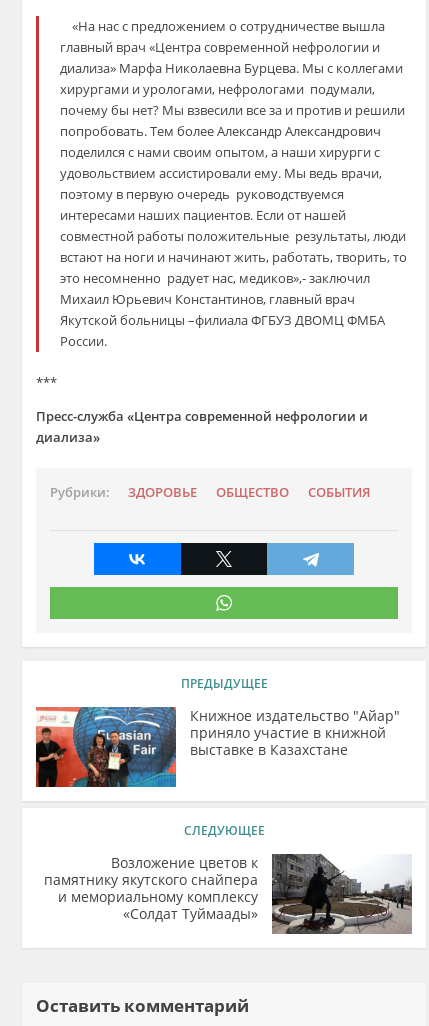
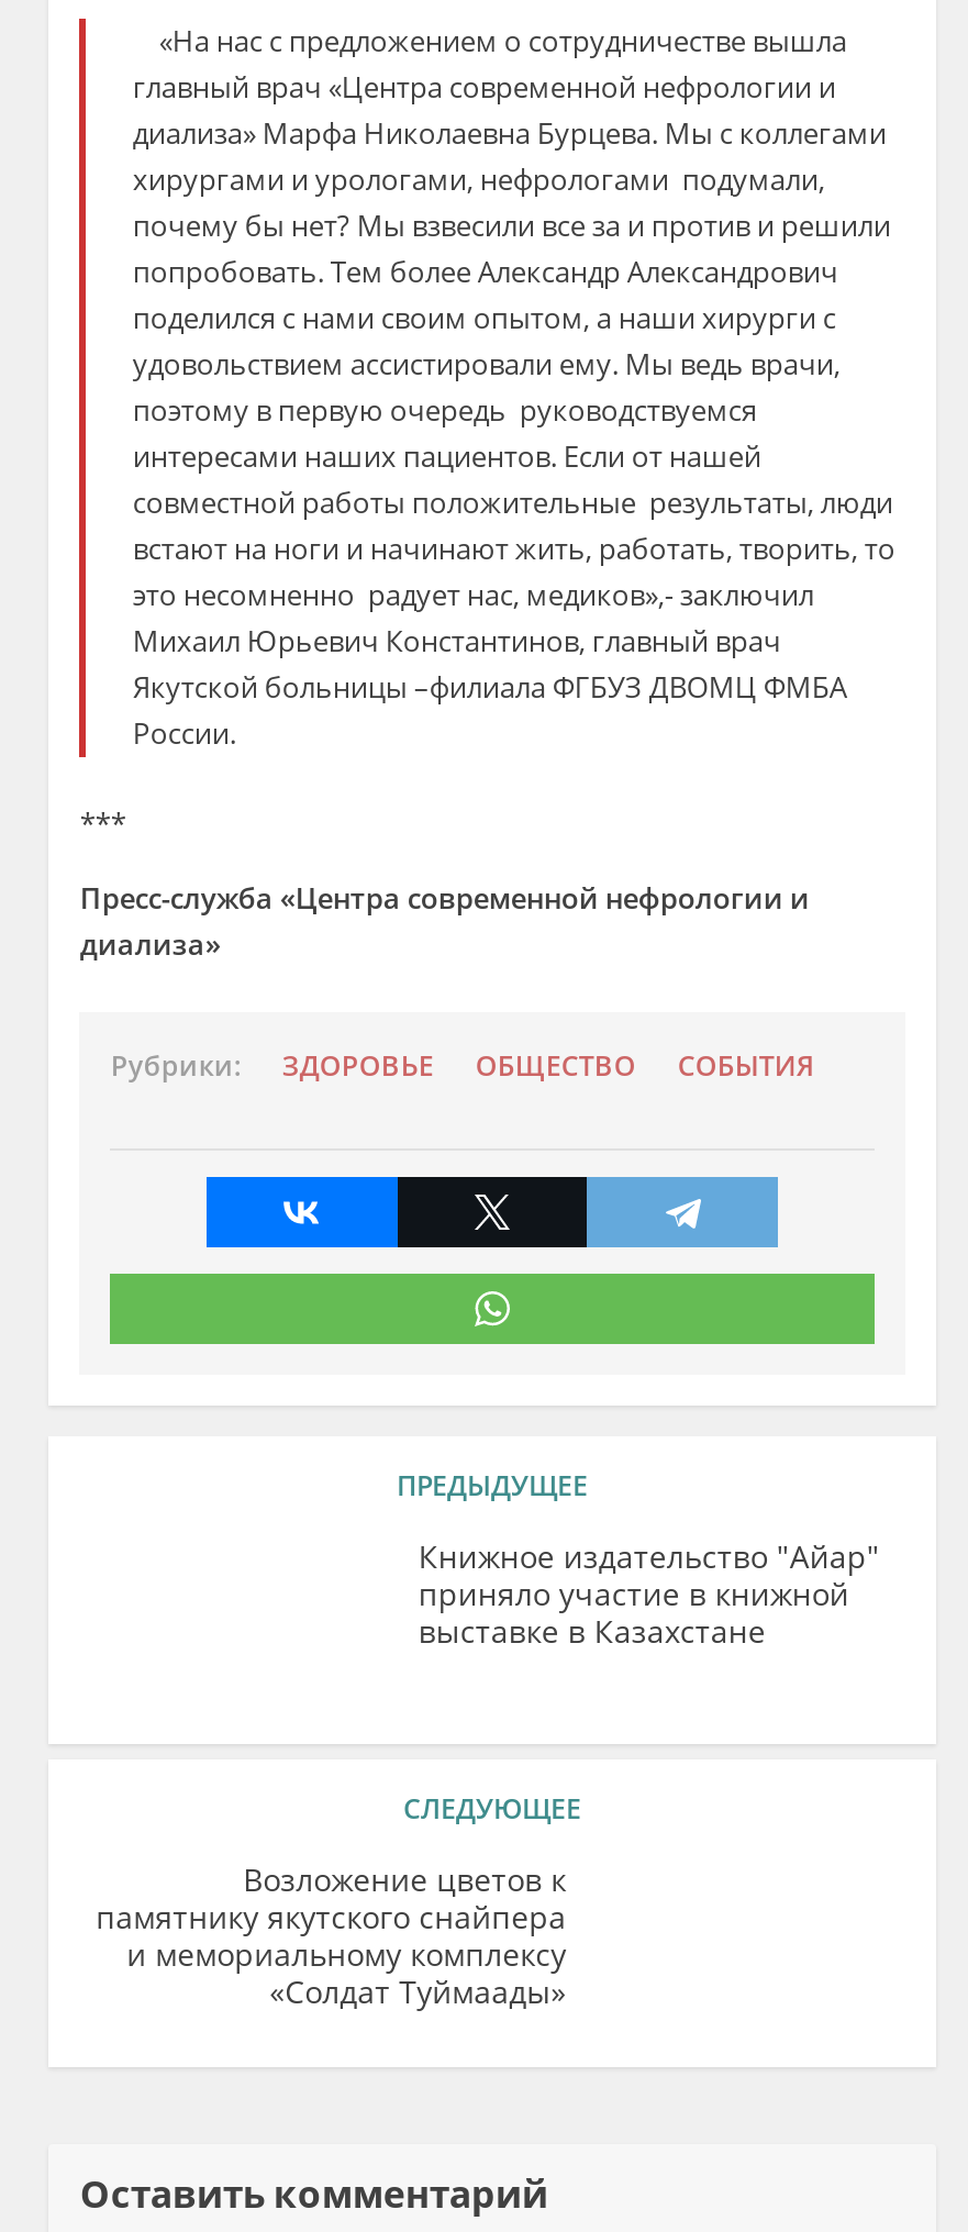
[35,706,177,788] [image] -> none
[271,853,413,935] [image] -> none

